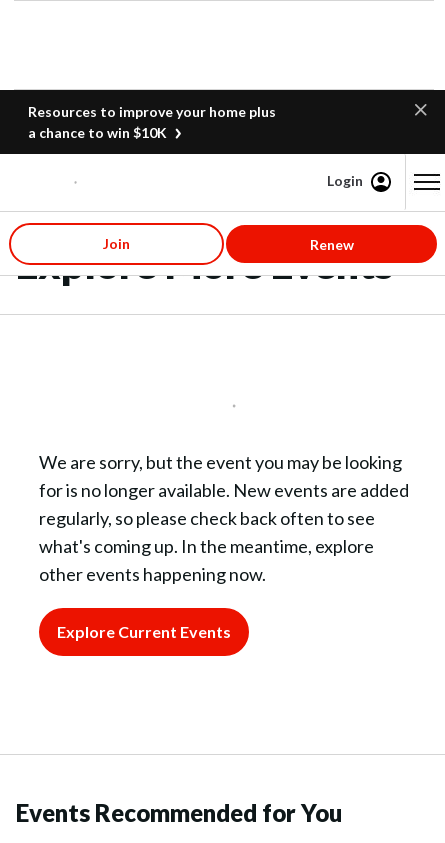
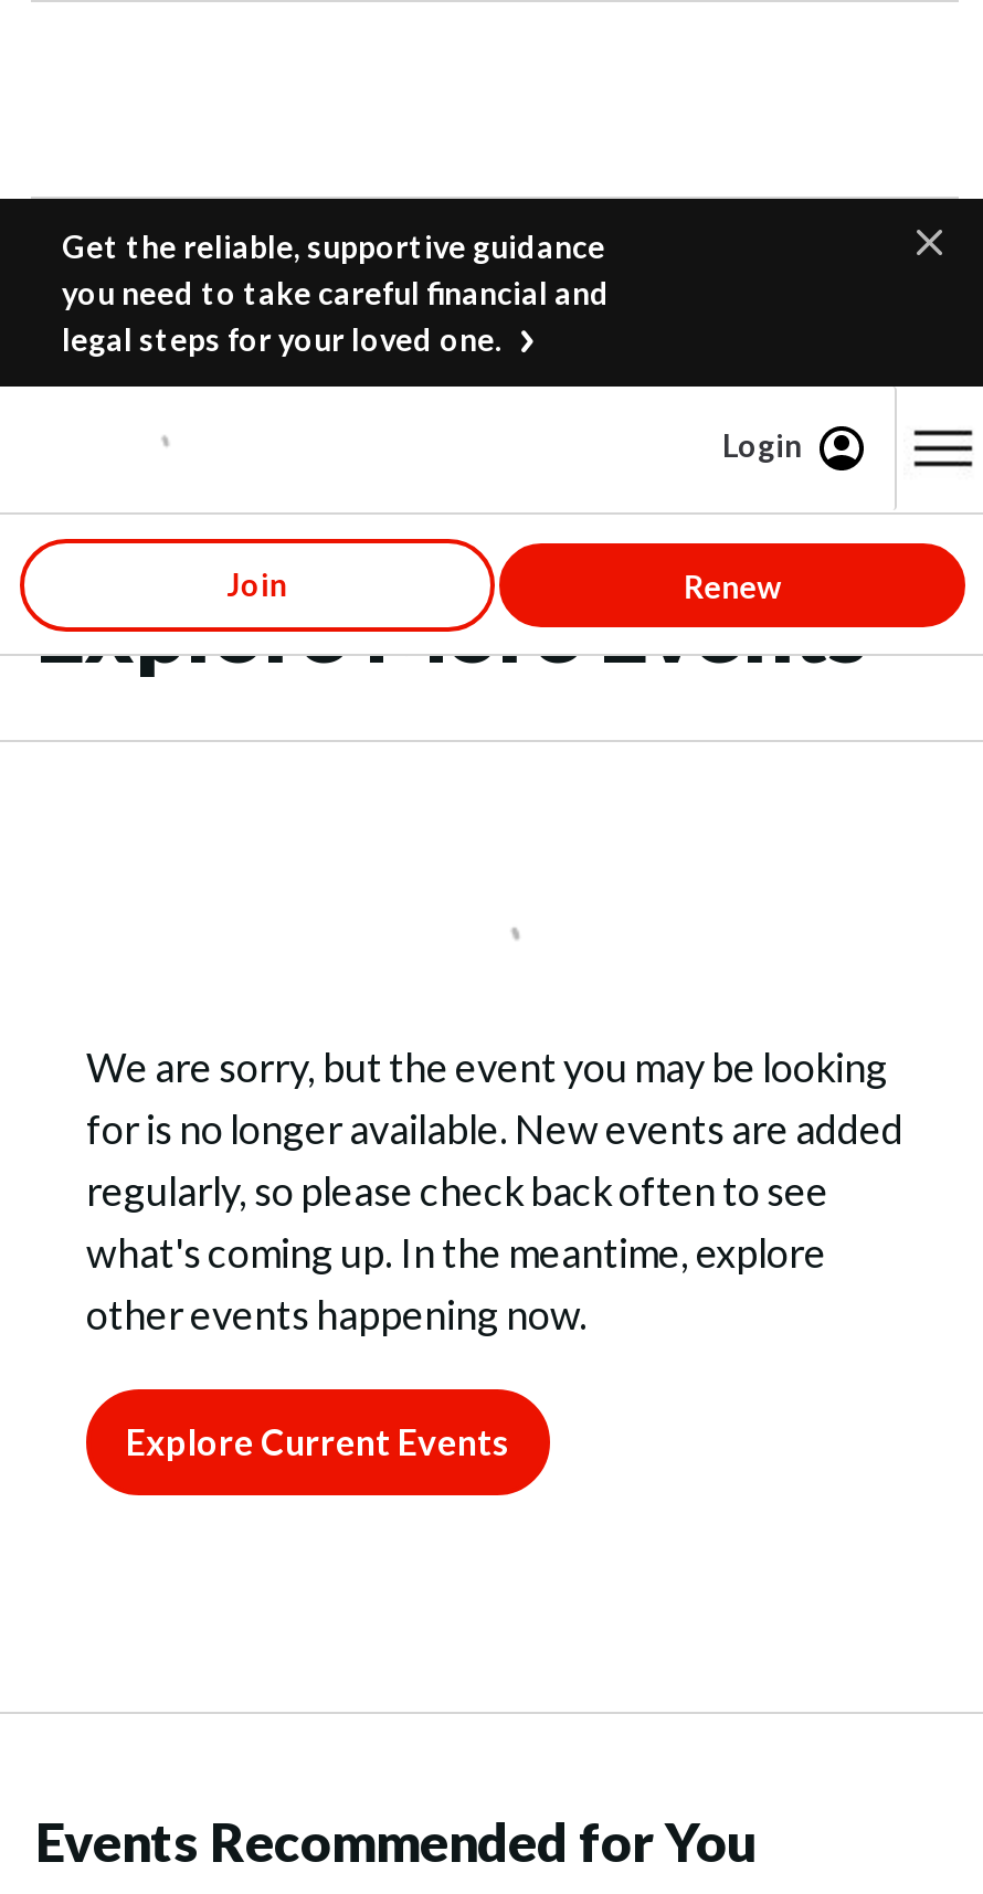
[28,103,276,141] Resources to improve your home plus | a chance to win $10K -> [62,228,610,358] Get the reliable, supportive guidance | you need to take careful financial and | legal steps for your loved one.

